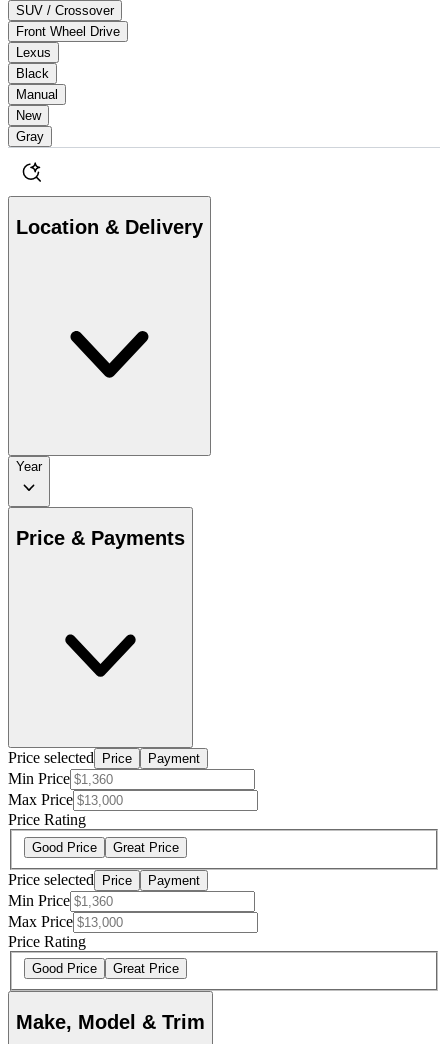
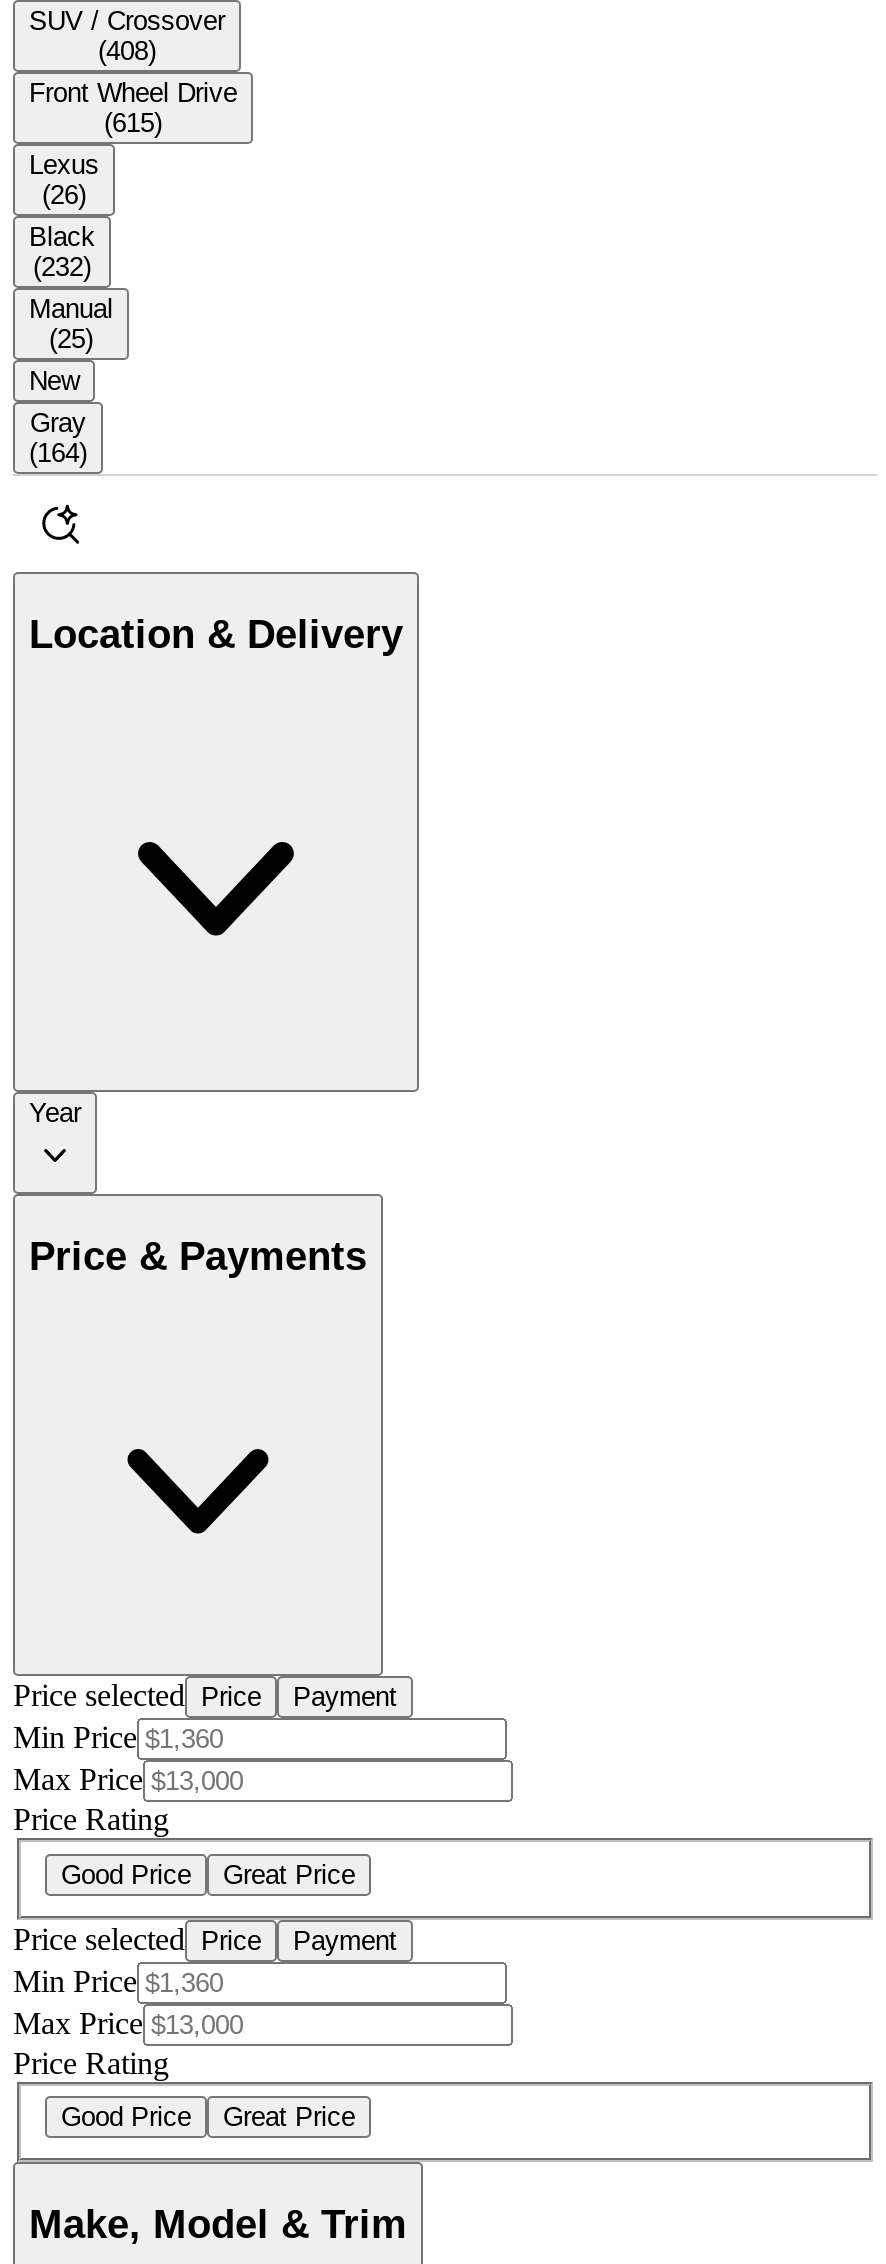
none -> [98,36,156,66] (408)
none -> [104,108,162,138] (615)
none -> [42,180,86,210] (26)
none -> [33,252,91,282] (232)
none -> [49,324,93,354] (25)
none -> [29,438,87,468] (164)

